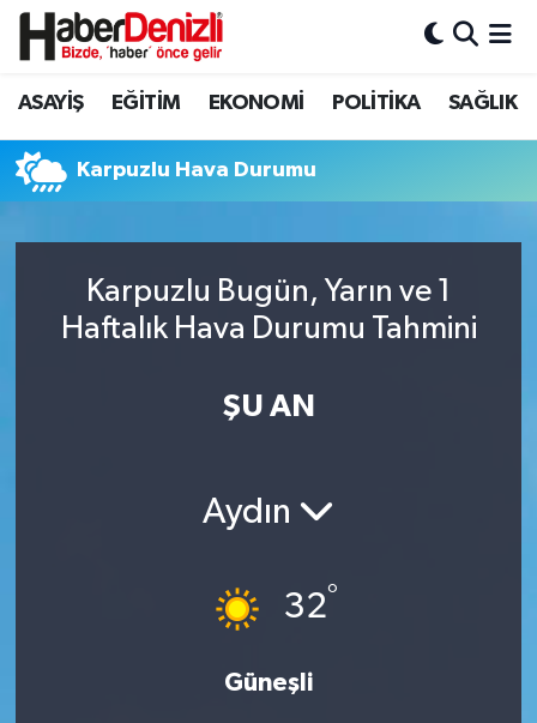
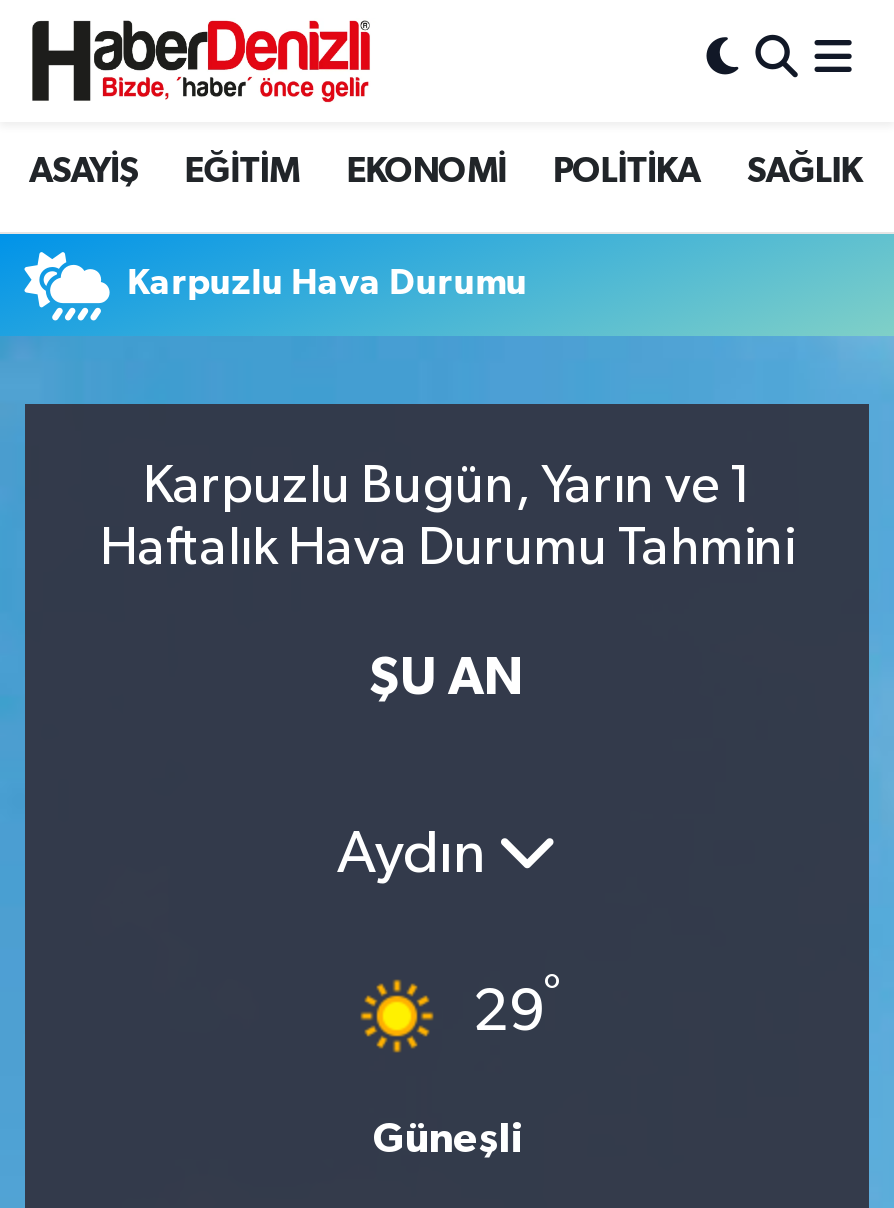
[283,583,338,626] 32° -> [473,972,561,1045] 29°

